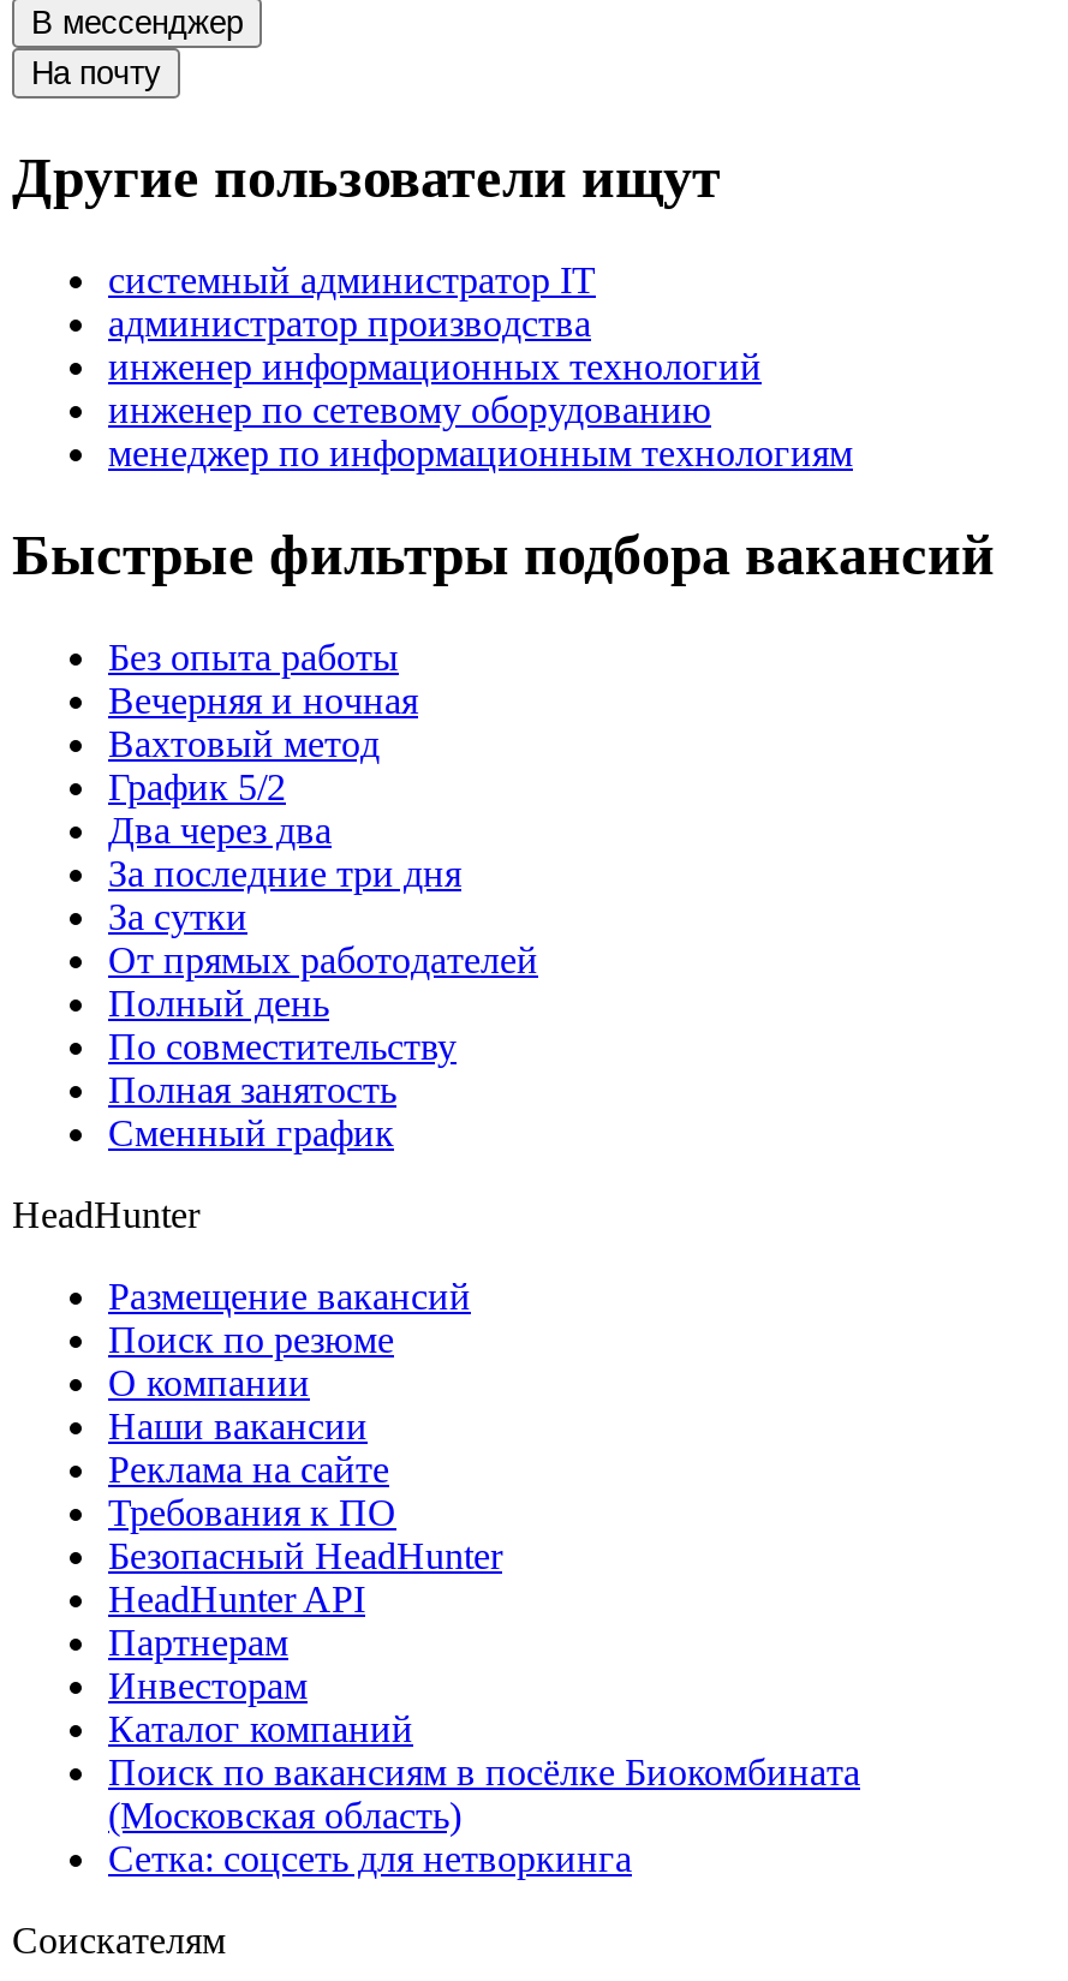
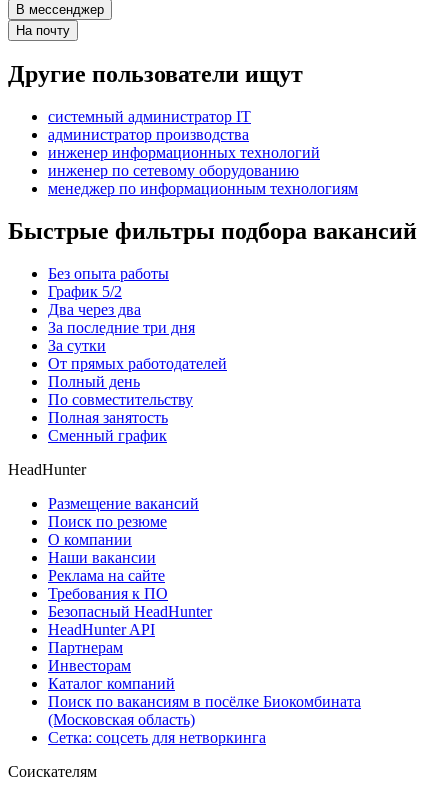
[108,680,418,764] Вечерняя и ночная | Вахтовый метод -> none

